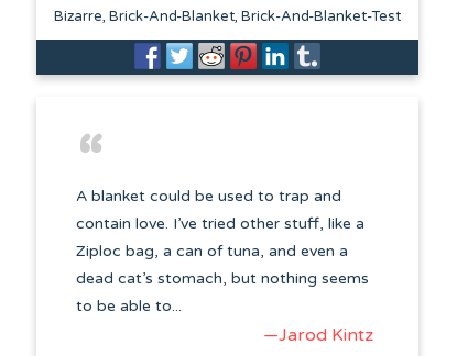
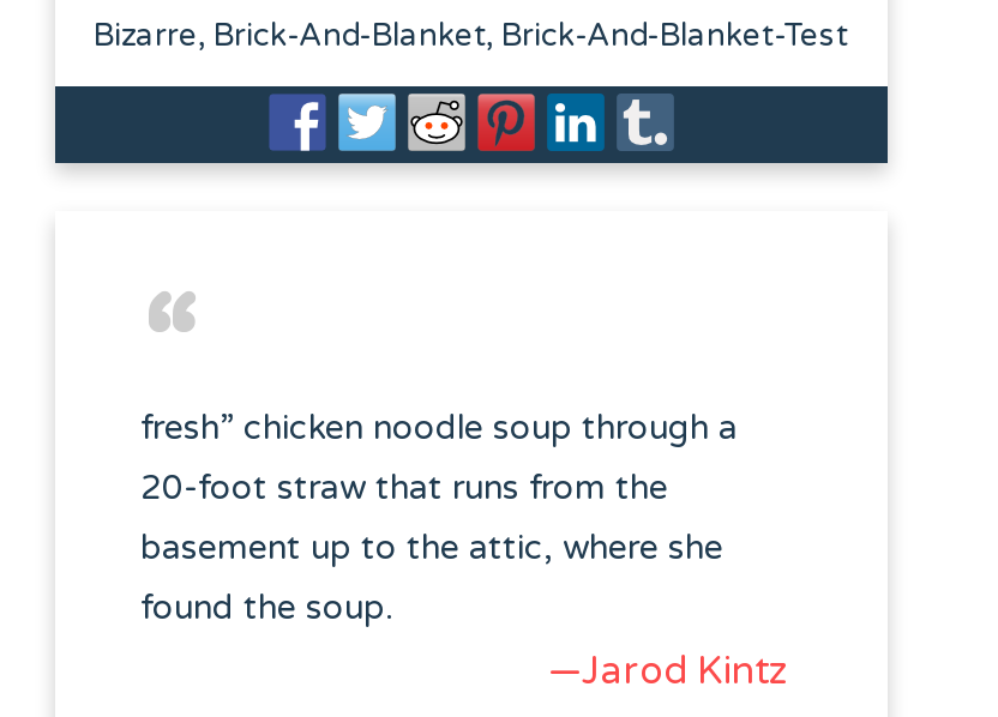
[75,187,368,315] A blanket could be used to trap and | contain love. I’ve tried other stuff, like a | Ziploc bag, a can of tuna, and even a | dead cat’s stomach, but nothing seems | to be able to... -> [140,408,738,628] fresh” chicken noodle soup through a | 20-foot straw that runs from the | basement up to the attic, where she | found the soup.

